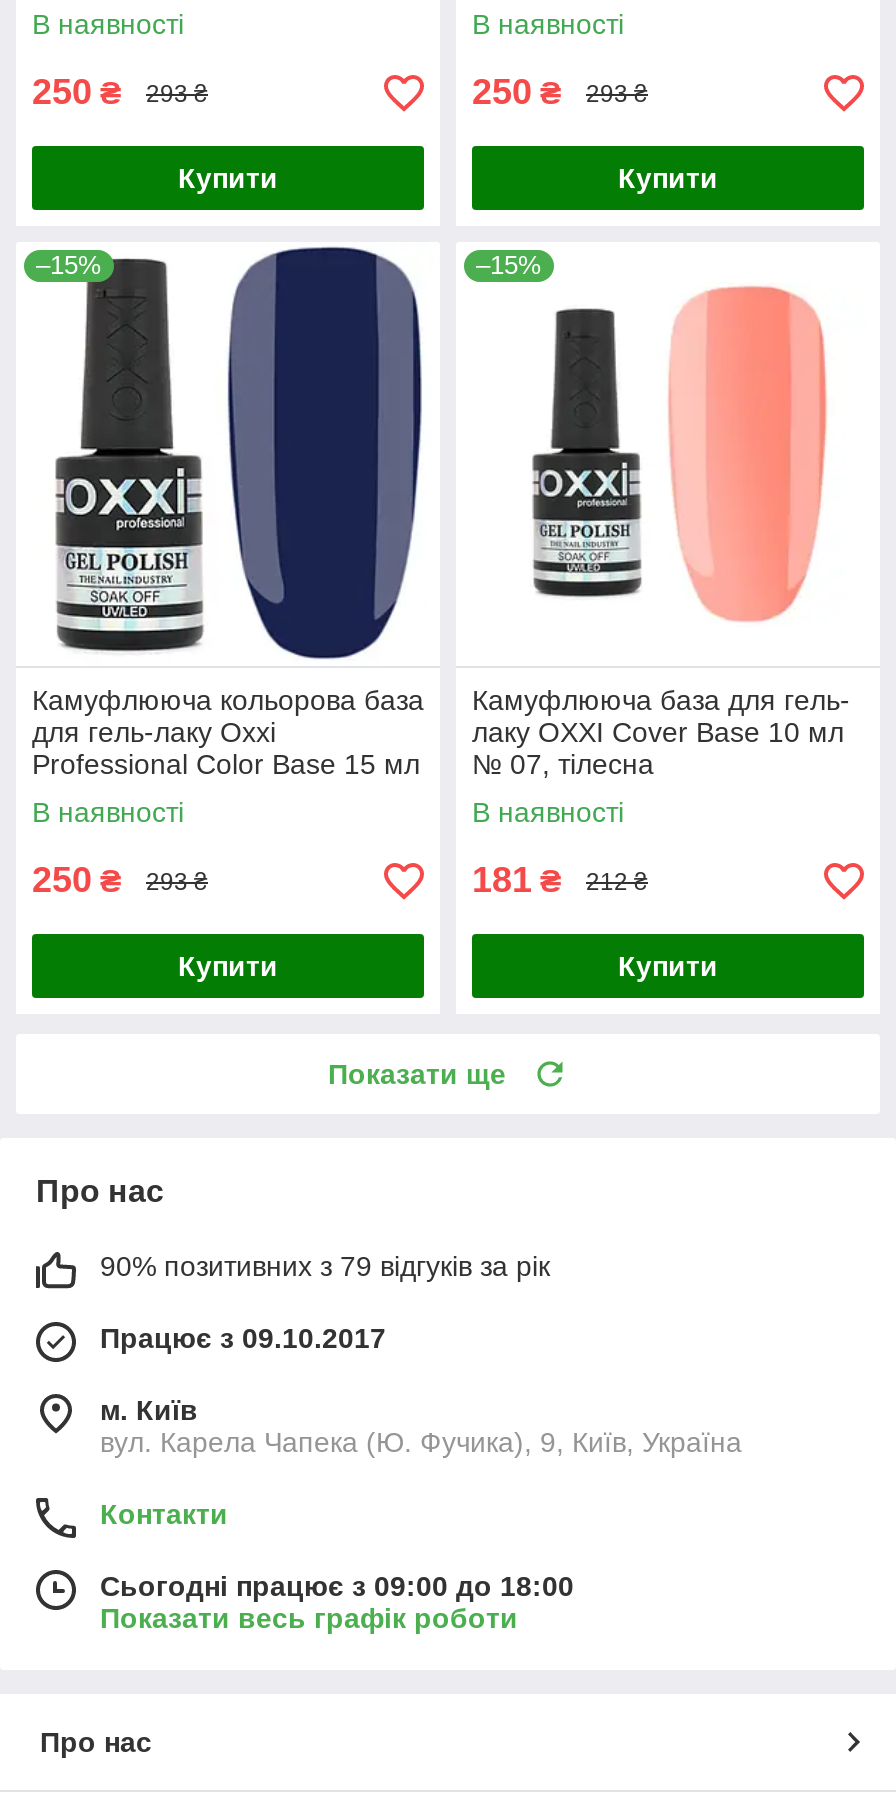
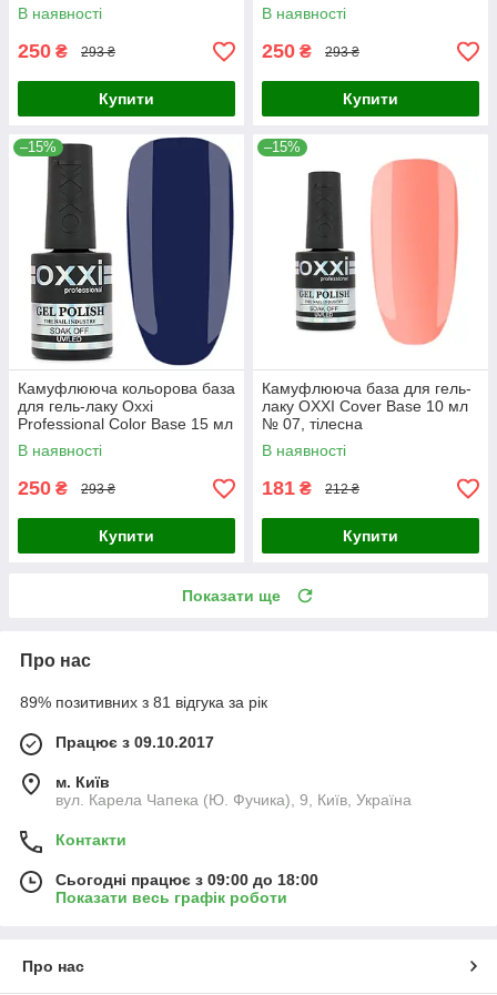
[100,1251,550,1283] 90% позитивних з 79 відгуків за рік -> [20,694,267,711] 89% позитивних з 81 відгука за рік

